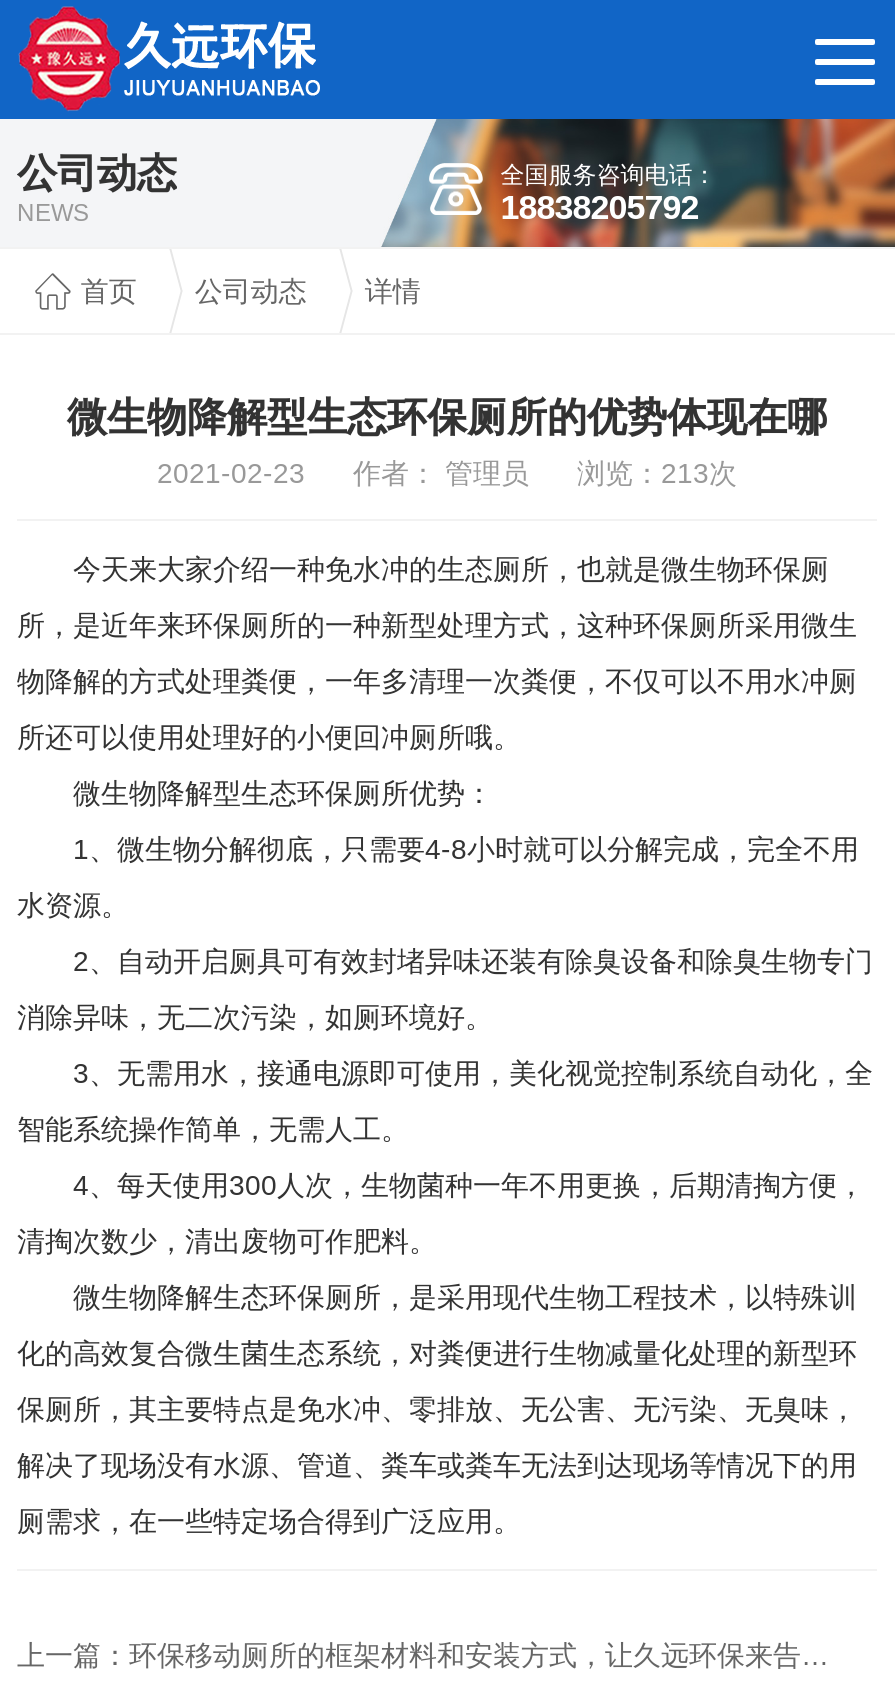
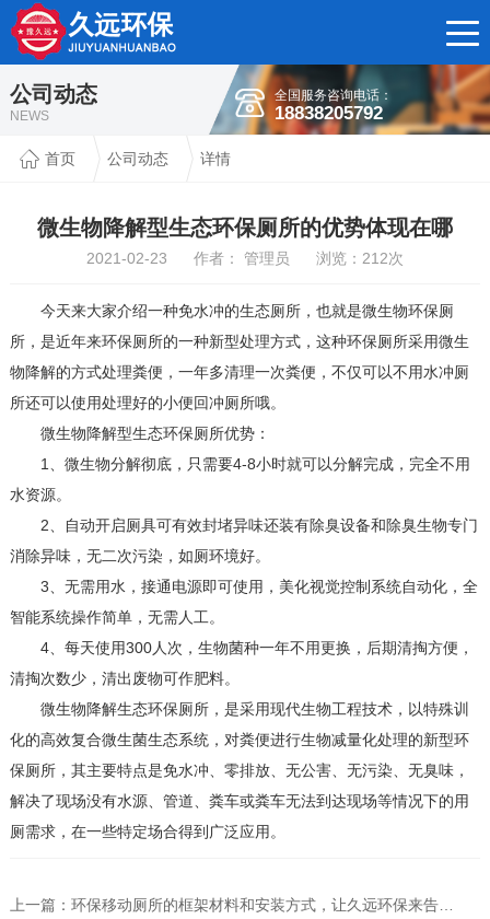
[157,457,737,489] 2021-02-23 作者： 管理员 浏览：213次 -> [86,249,404,267] 2021-02-23 作者： 管理员 浏览：212次

